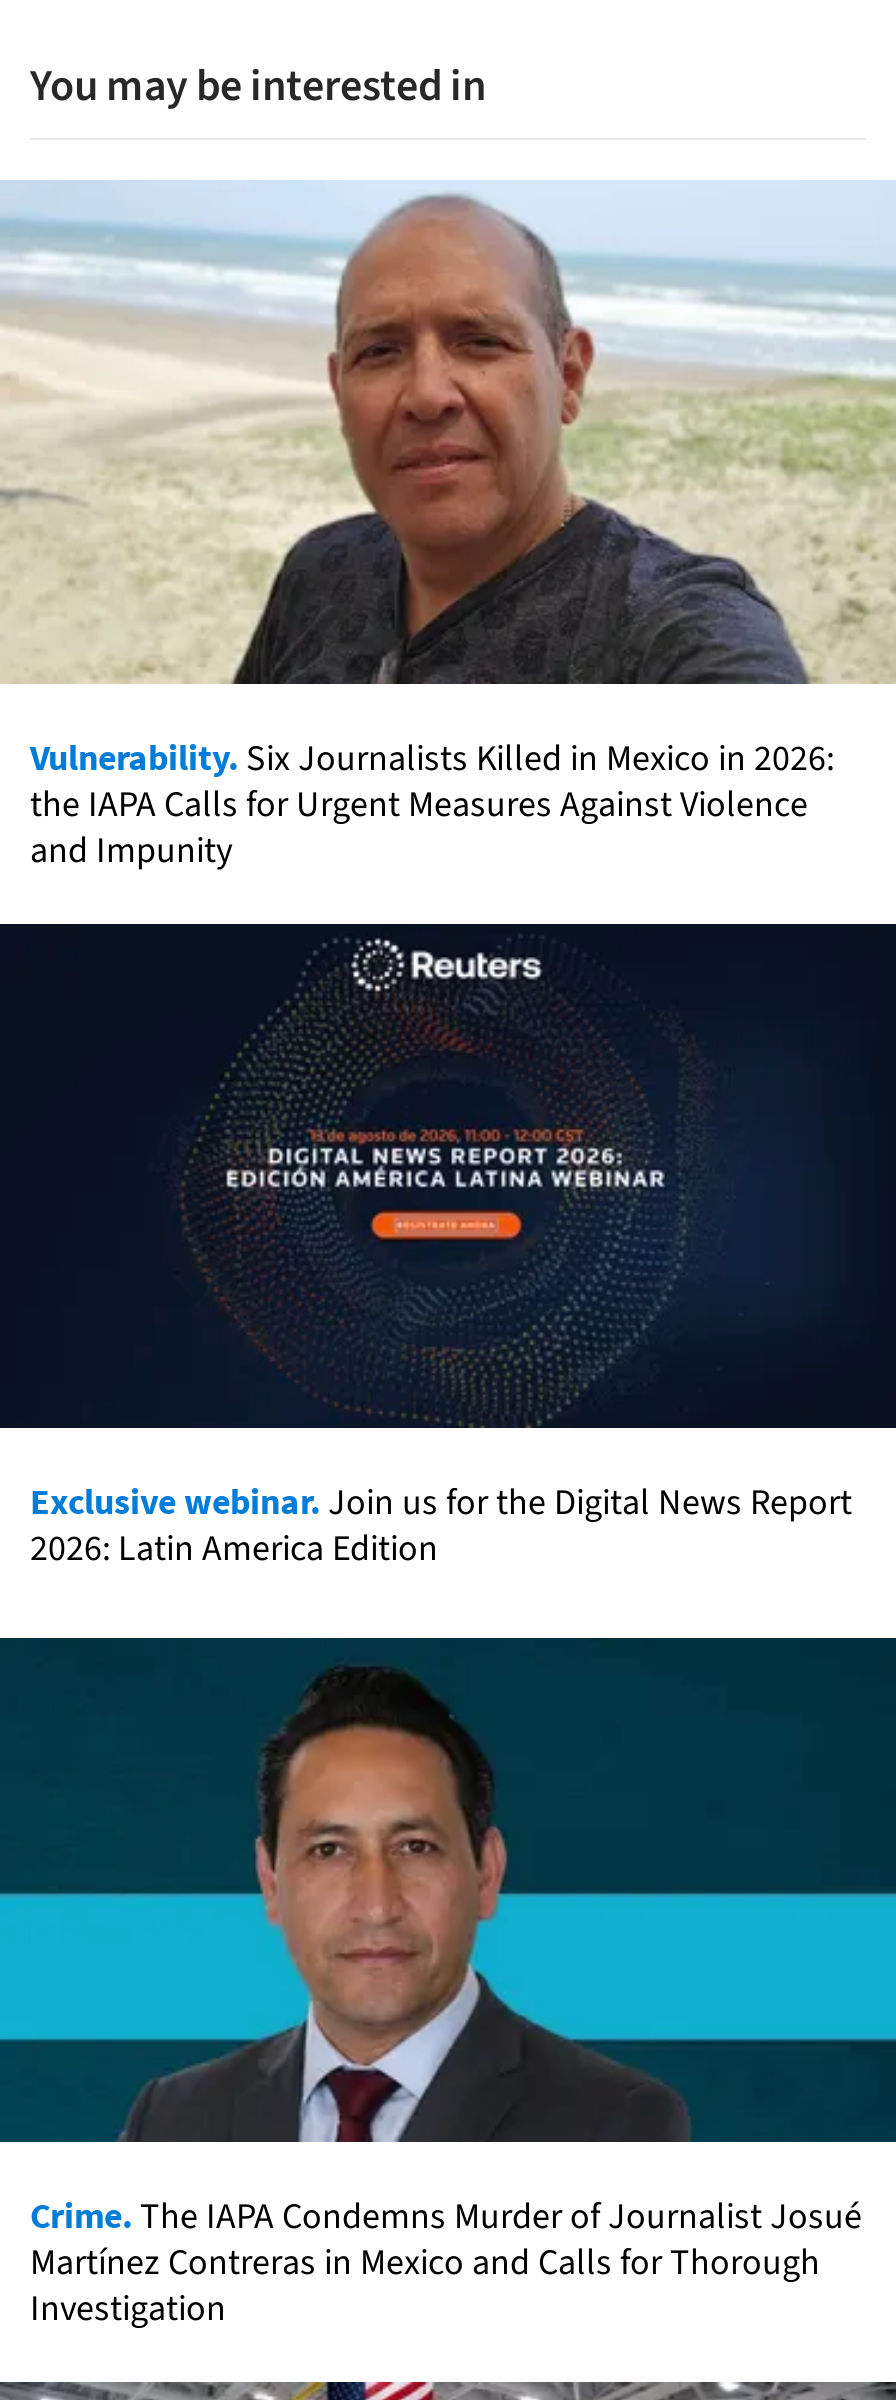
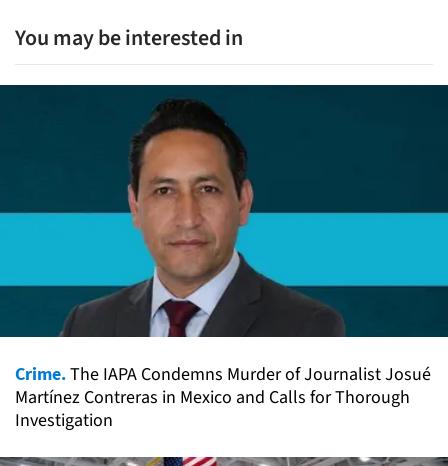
[6,180,890,876] [image] | Vulnerability. Six Journalists Killed in Mexico in 2026: | the IAPA Calls for Urgent Measures Against Violence | and Impunity -> none
[6,922,890,1574] [image] | Exclusive webinar. Join us for the Digital News Report | 2026: Latin America Edition -> none

